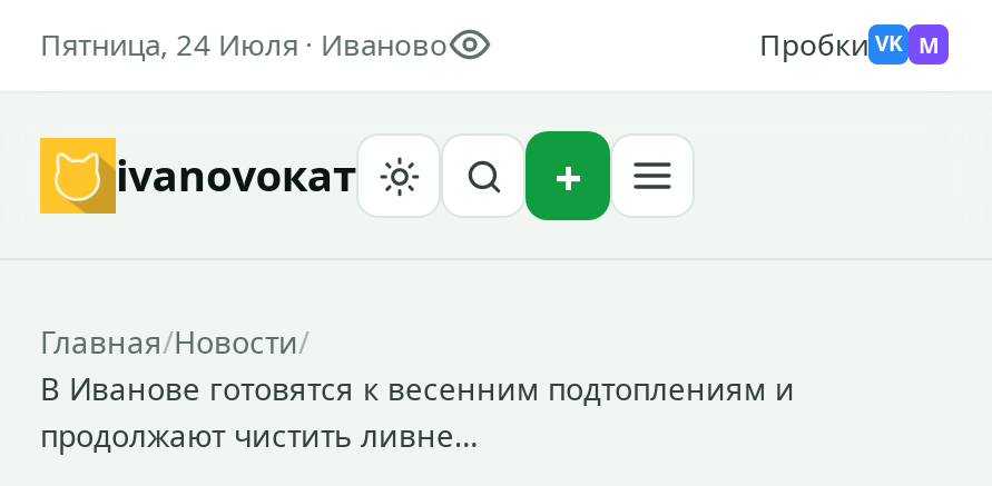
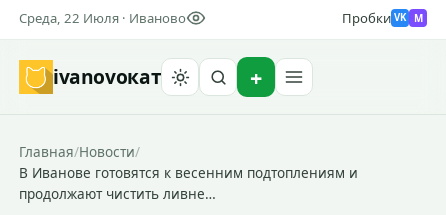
[40,24,448,65] Пятница, 24 Июля · Иваново -> [19,9,186,27] Среда, 22 Июля · Иваново

